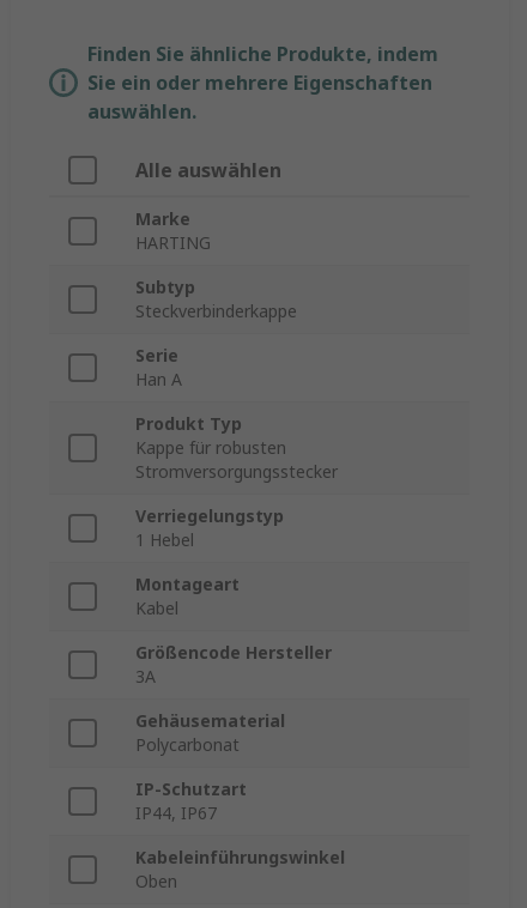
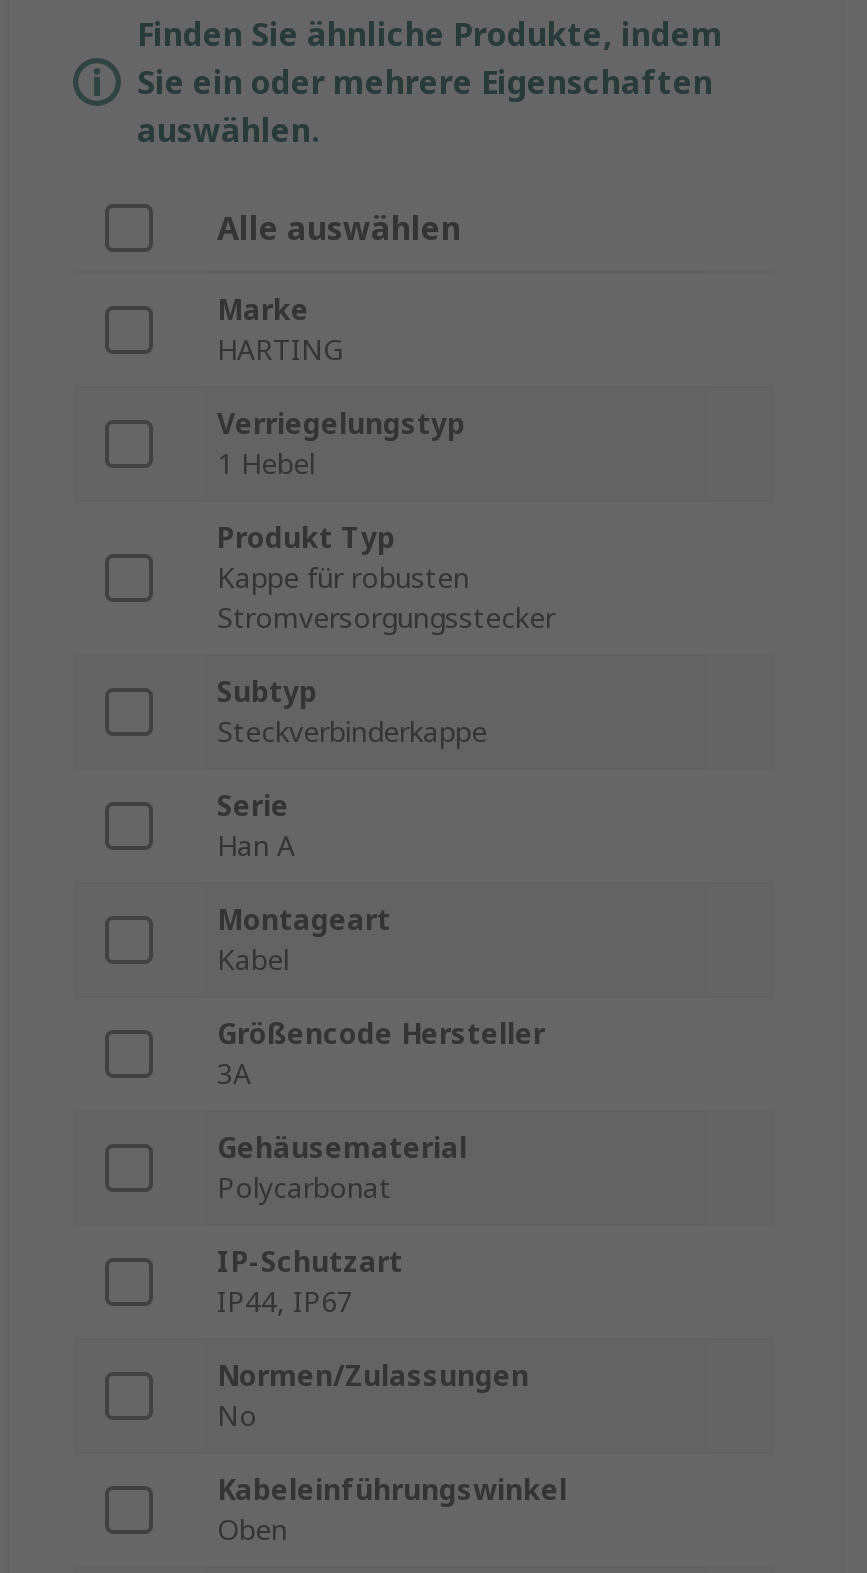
moved [135,276,297,391] -> [217,673,487,865]: Subtyp | Steckverbinderkappe | Serie | Han A
moved [135,413,338,552] -> [217,405,555,637]: Produkt Typ | Kappe für robusten | Stromversorgungsstecker | Verriegelungstyp | 1 Hebel
none -> [217,1357,529,1435] Normen/Zulassungen | No

